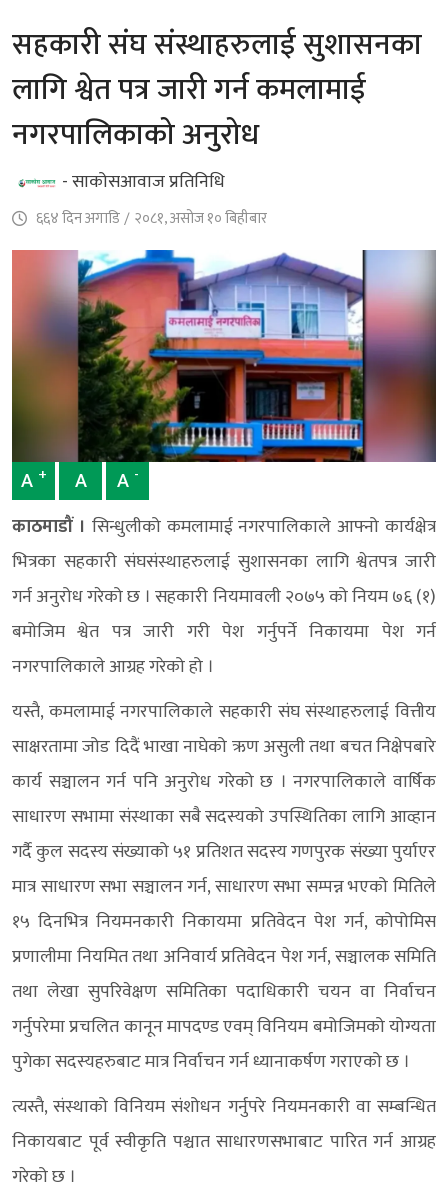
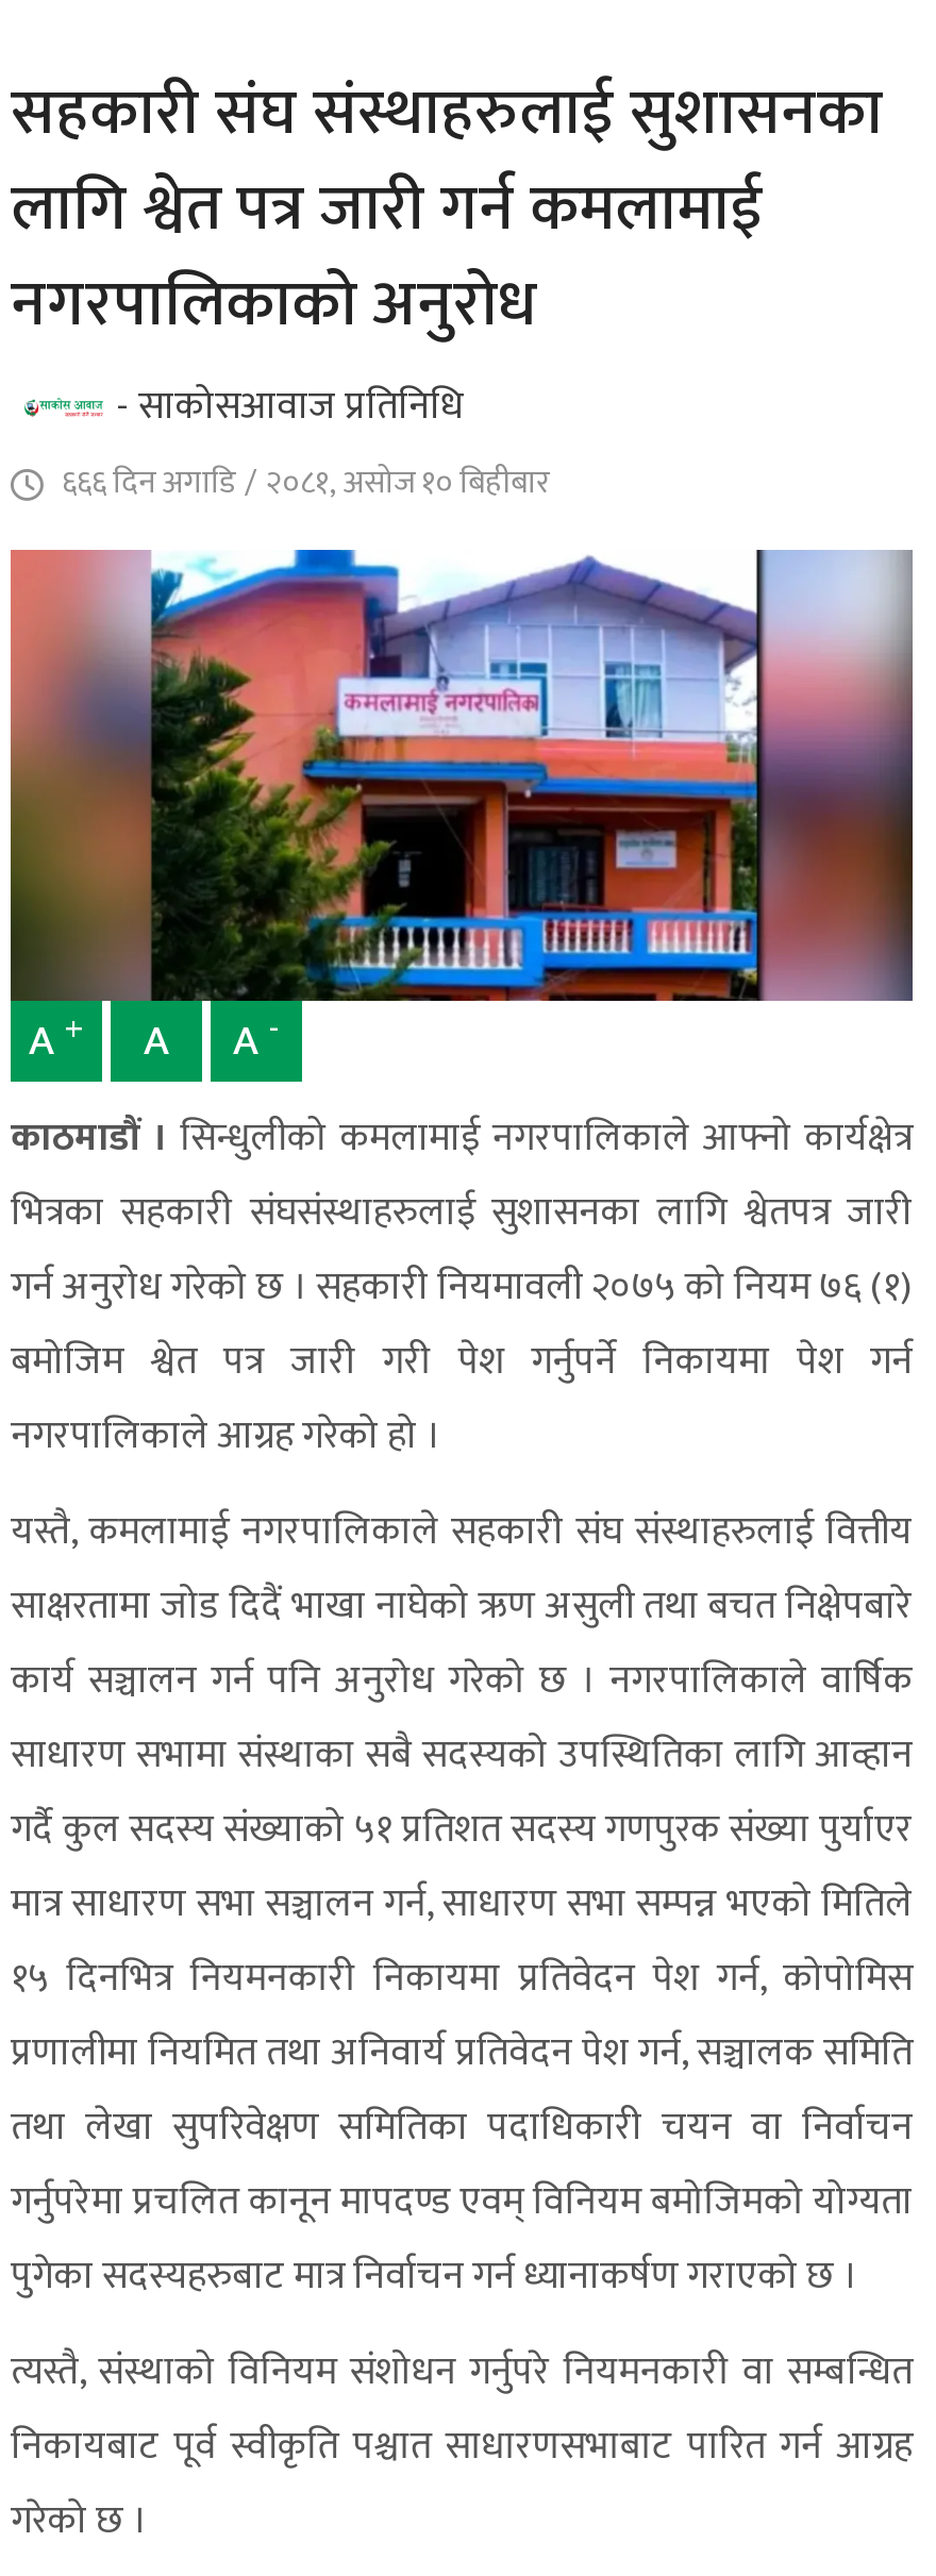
[36,205,267,230] ६६४ दिन अगाडि / २०८१, असोज १० बिहीबार -> [62,456,549,509] ६६६ दिन अगाडि / २०८१, असोज १० बिहीबार

